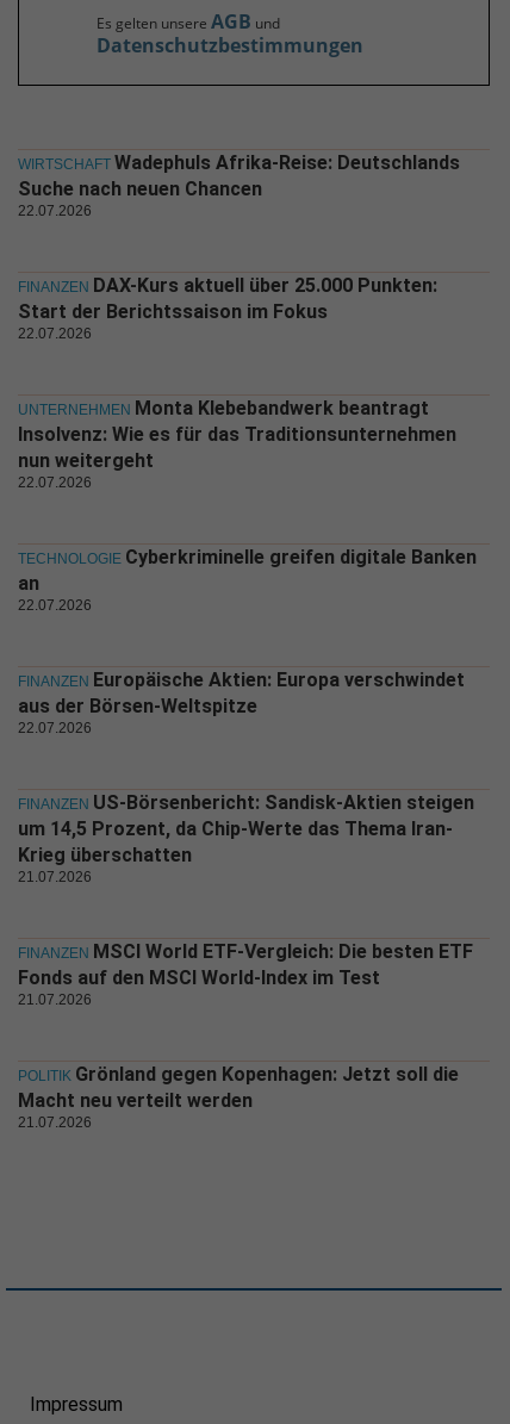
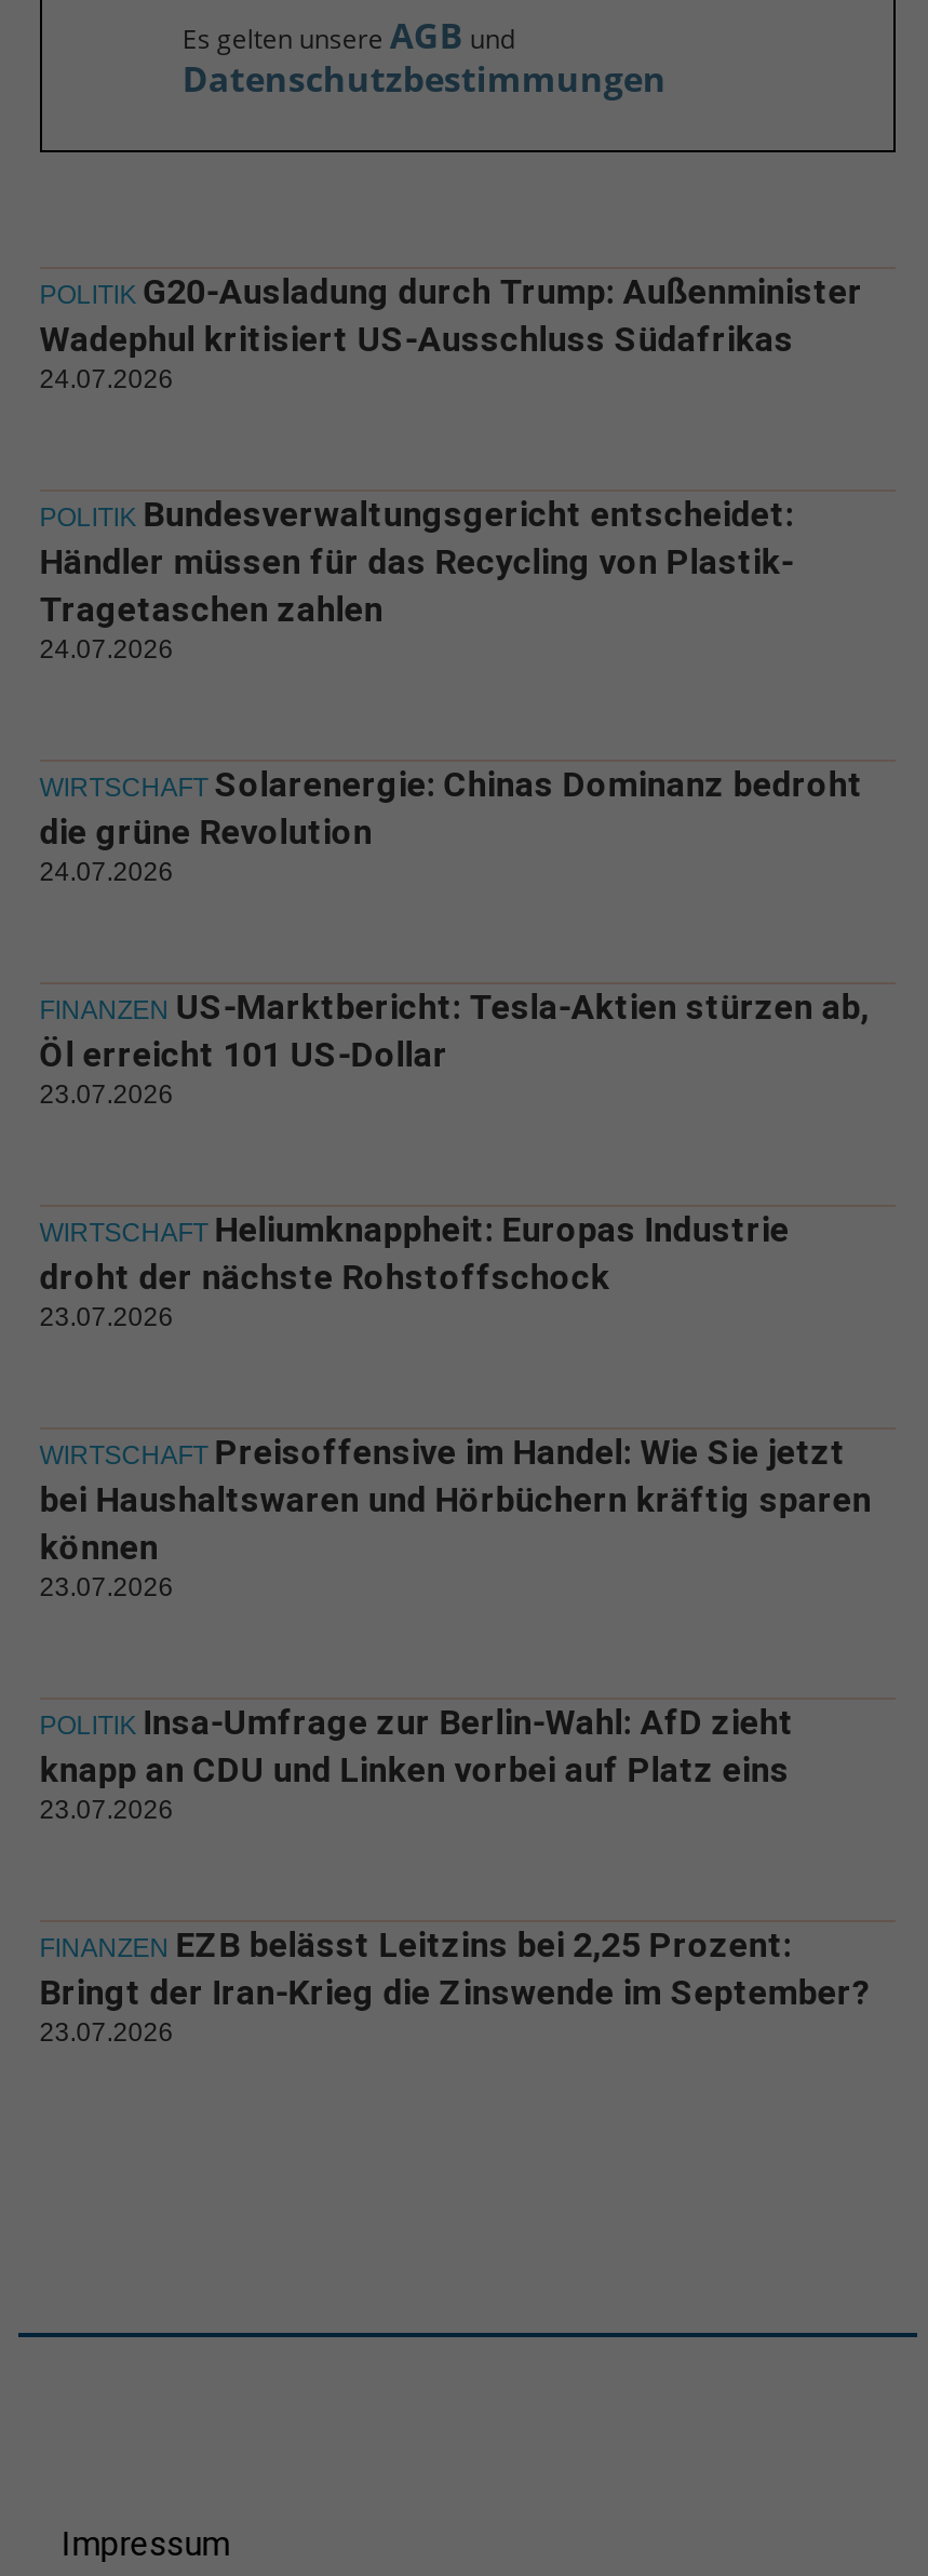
[18,152,460,219] WIRTSCHAFT Wadephuls Afrika-Reise: Deutschlands | Suche nach neuen Chancen | 22.07.2026 -> [39,272,863,395] POLITIK G20-Ausladung durch Trump: Außenminister | Wadephul kritisiert US-Ausschluss Südafrikas | 24.07.2026
[18,274,437,342] FINANZEN DAX-Kurs aktuell über 25.000 Punkten: | Start der Berichtssaison im Fokus | 22.07.2026 -> [39,494,793,665] POLITIK Bundesverwaltungsgericht entscheidet: | Händler müssen für das Recycling von Plastik- | Tragetaschen zahlen | 24.07.2026
[18,397,456,491] UNTERNEHMEN Monta Klebebandwerk beantragt | Insolvenz: Wie es für das Traditionsunternehmen | nun weitergeht | 22.07.2026 -> [39,764,863,888] WIRTSCHAFT Solarenergie: Chinas Dominanz bedroht | die grüne Revolution | 24.07.2026
[18,546,476,614] TECHNOLOGIE Cyberkriminelle greifen digitale Banken | an | 22.07.2026 -> [39,987,869,1110] FINANZEN US-Marktbericht: Tesla-Aktien stürzen ab, | Öl erreicht 101 US-Dollar | 23.07.2026
[18,669,464,737] FINANZEN Europäische Aktien: Europa verschwindet | aus der Börsen-Weltspitze | 22.07.2026 -> [39,1210,789,1333] WIRTSCHAFT Heliumknappheit: Europas Industrie | droht der nächste Rohstoffschock | 23.07.2026
[18,791,474,886] FINANZEN US-Börsenbericht: Sandisk-Aktien steigen | um 14,5 Prozent, da Chip-Werte das Thema Iran- | Krieg überschatten | 21.07.2026 -> [39,1432,871,1603] WIRTSCHAFT Preisoffensive im Handel: Wie Sie jetzt | bei Haushaltswaren und Hörbüchern kräftig sparen | können | 23.07.2026
[18,940,473,1008] FINANZEN MSCI World ETF-Vergleich: Die besten ETF | Fonds auf den MSCI World-Index im Test | 21.07.2026 -> [39,1702,793,1825] POLITIK Insa-Umfrage zur Berlin-Wahl: AfD zieht | knapp an CDU und Linken vorbei auf Platz eins | 23.07.2026
[18,1063,458,1131] POLITIK Grönland gegen Kopenhagen: Jetzt soll die | Macht neu verteilt werden | 21.07.2026 -> [39,1925,871,2048] FINANZEN EZB belässt Leitzins bei 2,25 Prozent: | Bringt der Iran-Krieg die Zinswende im September? | 23.07.2026

